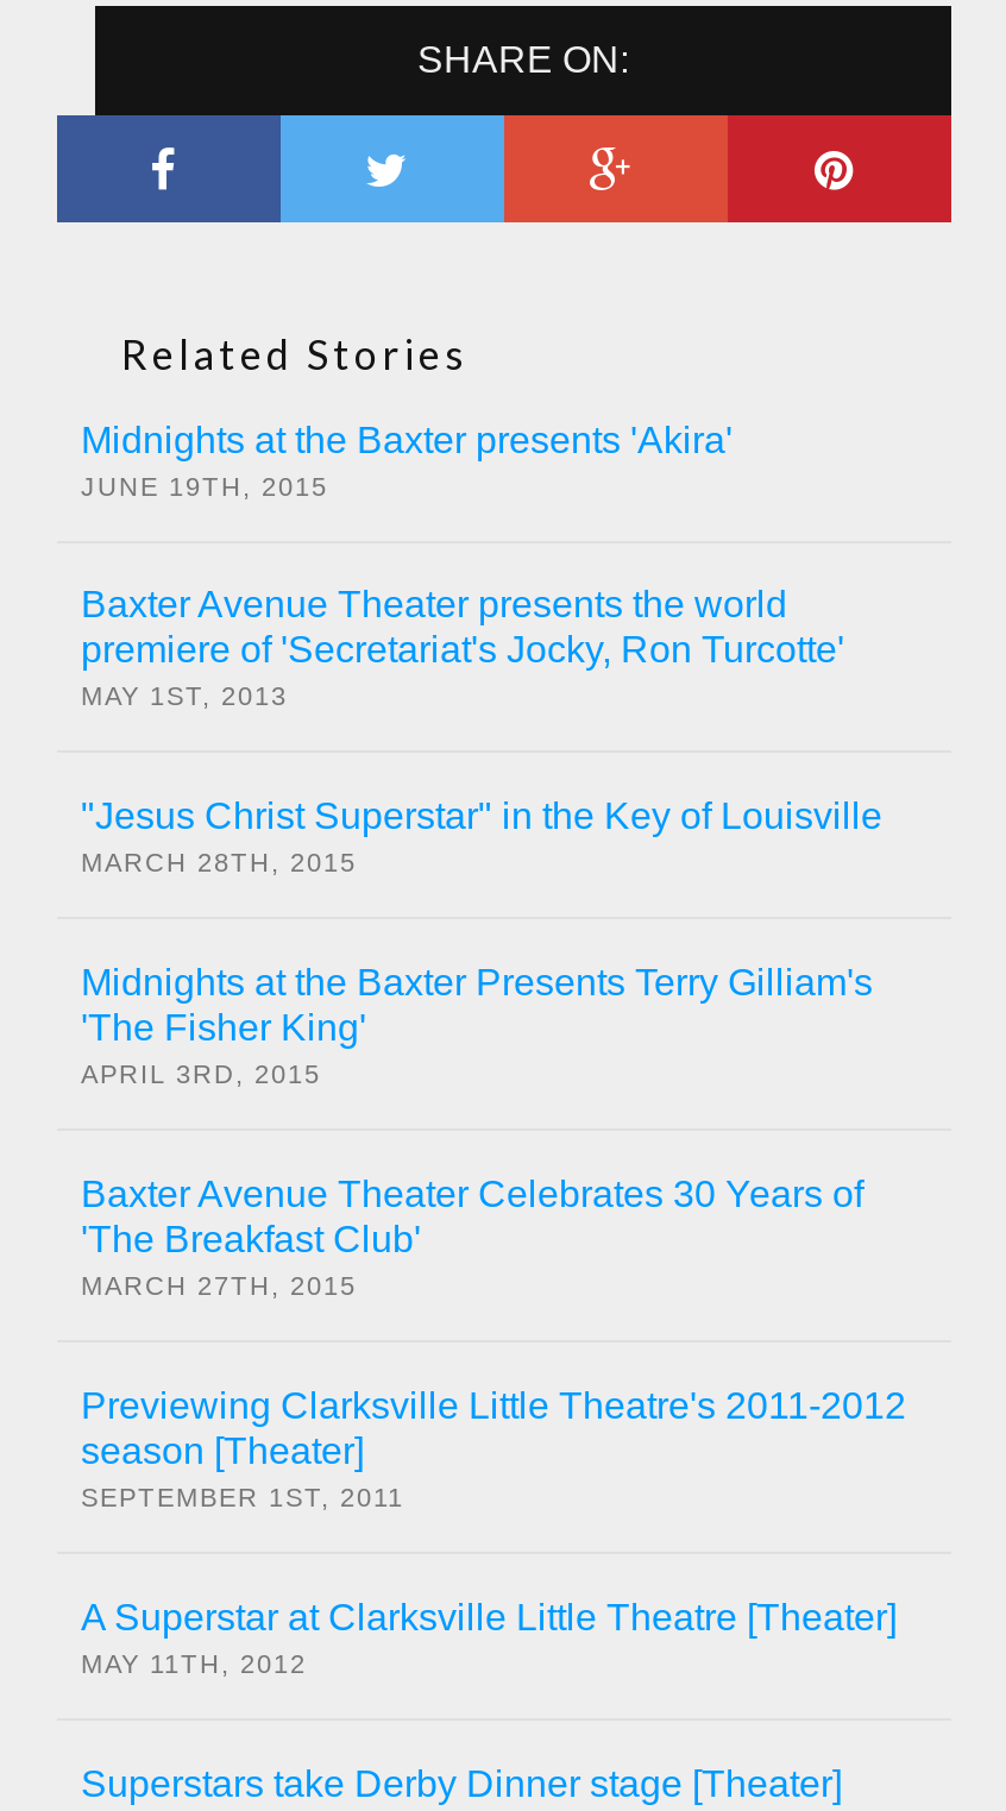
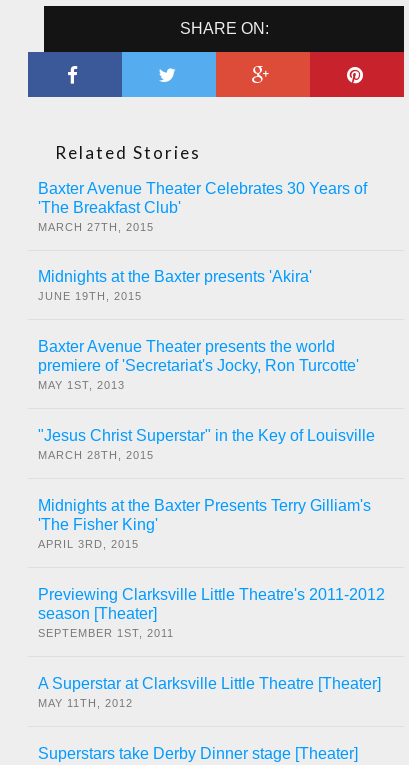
moved [81,421,882,1089] -> [38,268,375,550]: Midnights at the Baxter presents 'Akira' | JUNE 19TH, 2015 | Baxter Avenue Theater presents the world | ... | 'The Fisher King' | APRIL 3RD, 2015
moved [81,1175,863,1301] -> [38,180,367,233]: Baxter Avenue Theater Celebrates 30 Years of | 'The Breakfast Club' | MARCH 27TH, 2015

